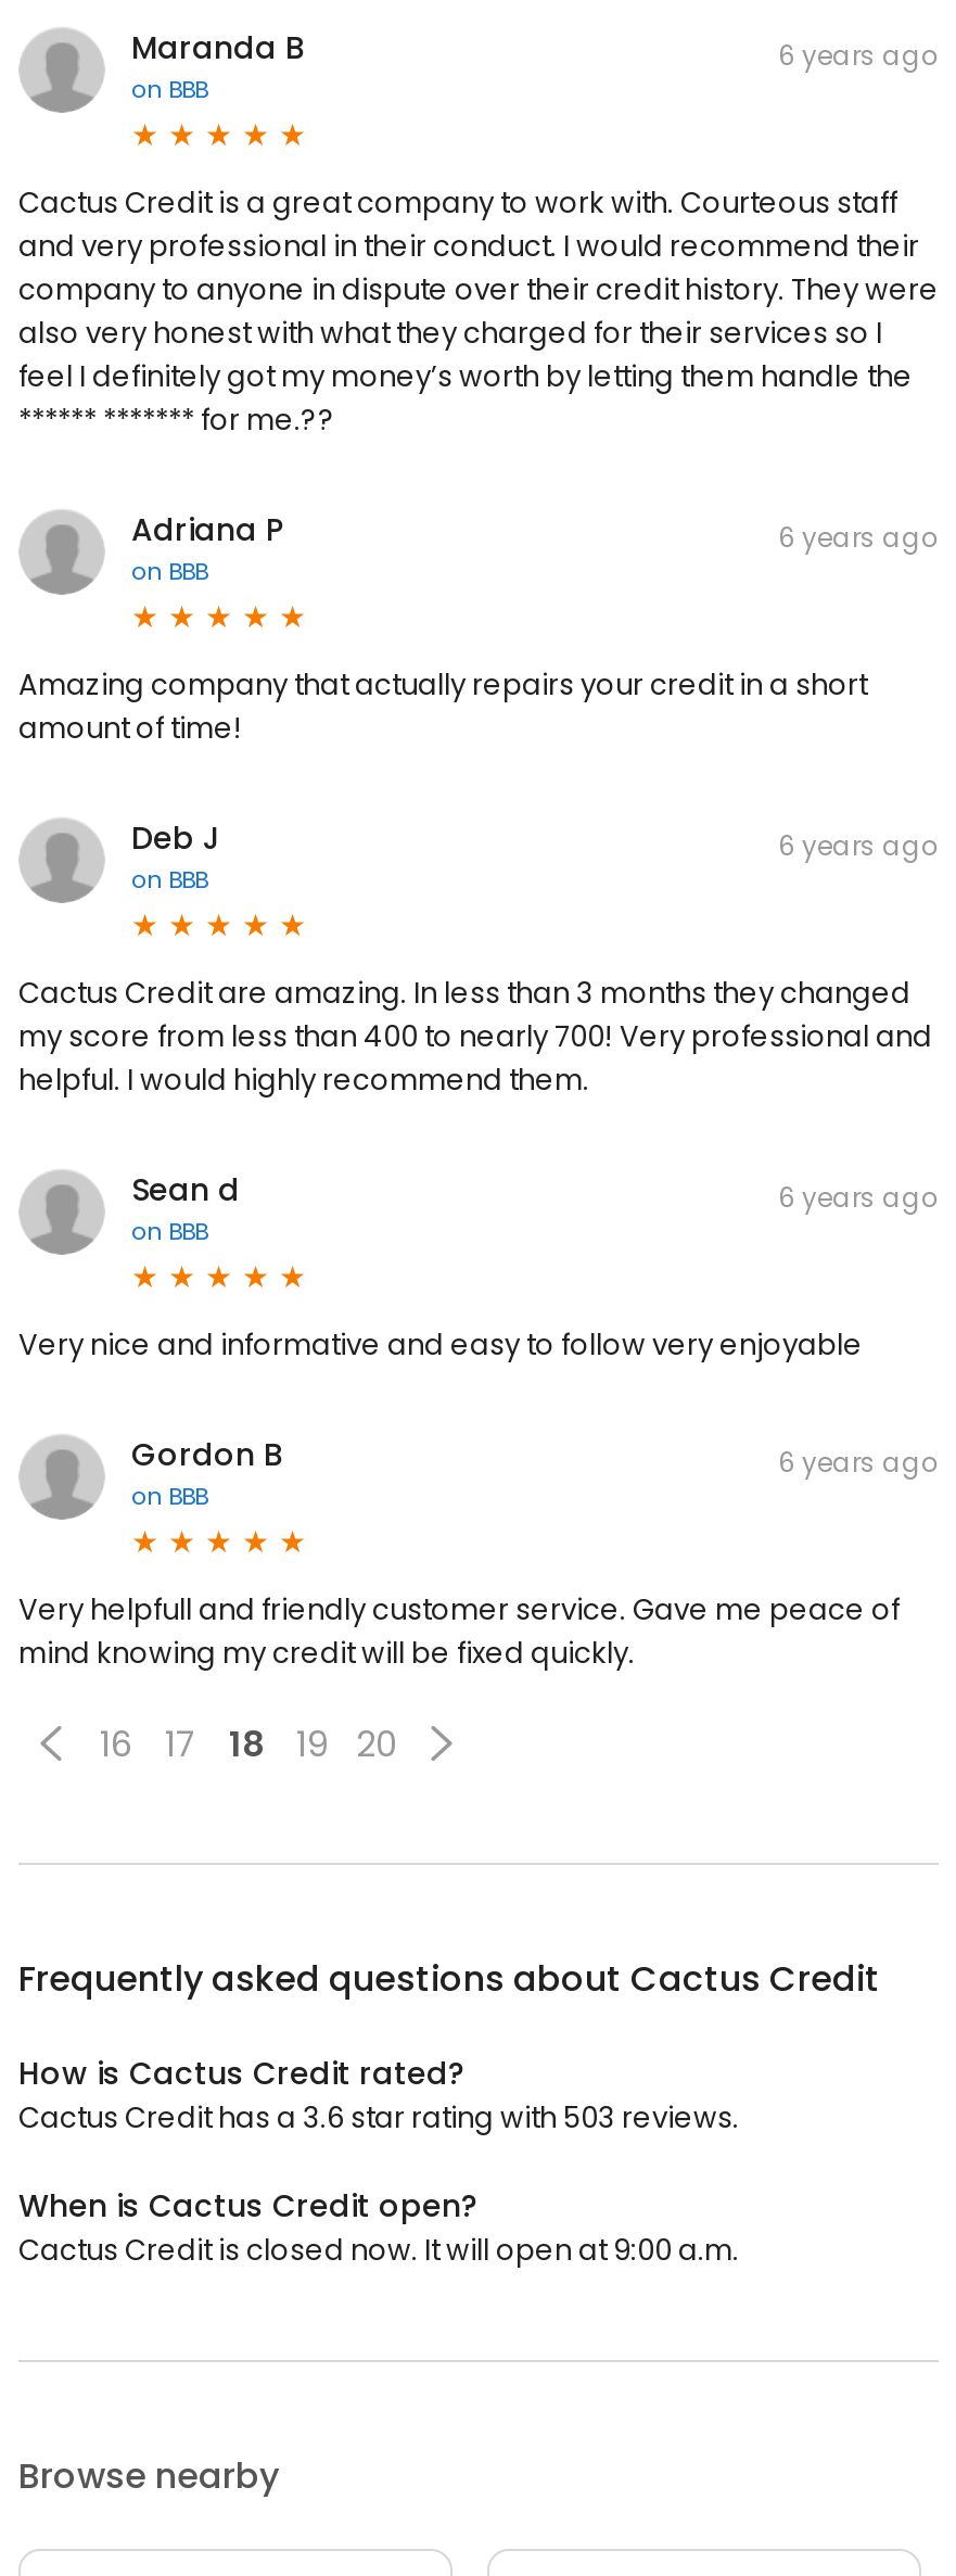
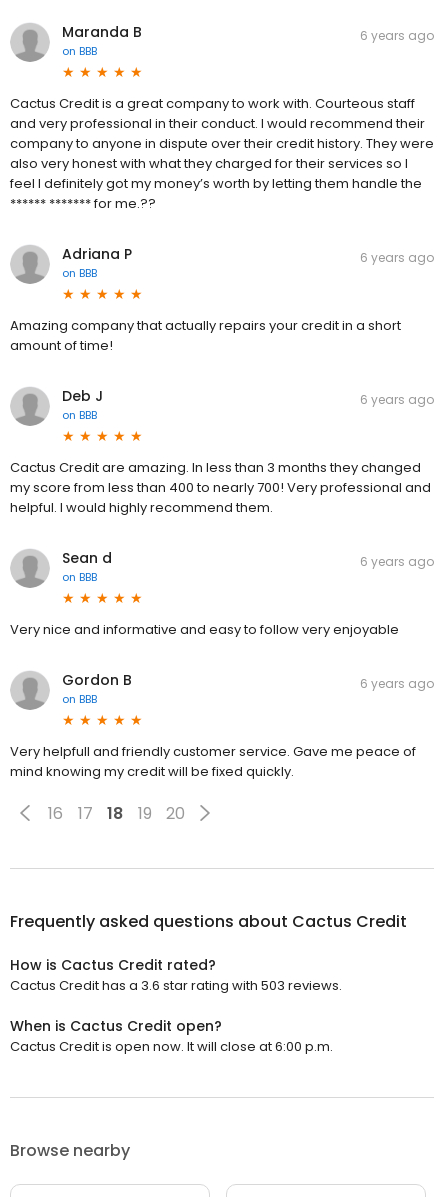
[18,2231,739,2272] Cactus Credit is closed now. It will open at 9:00 a.m. -> [10,1037,333,1056] Cactus Credit is open now. It will close at 6:00 p.m.

